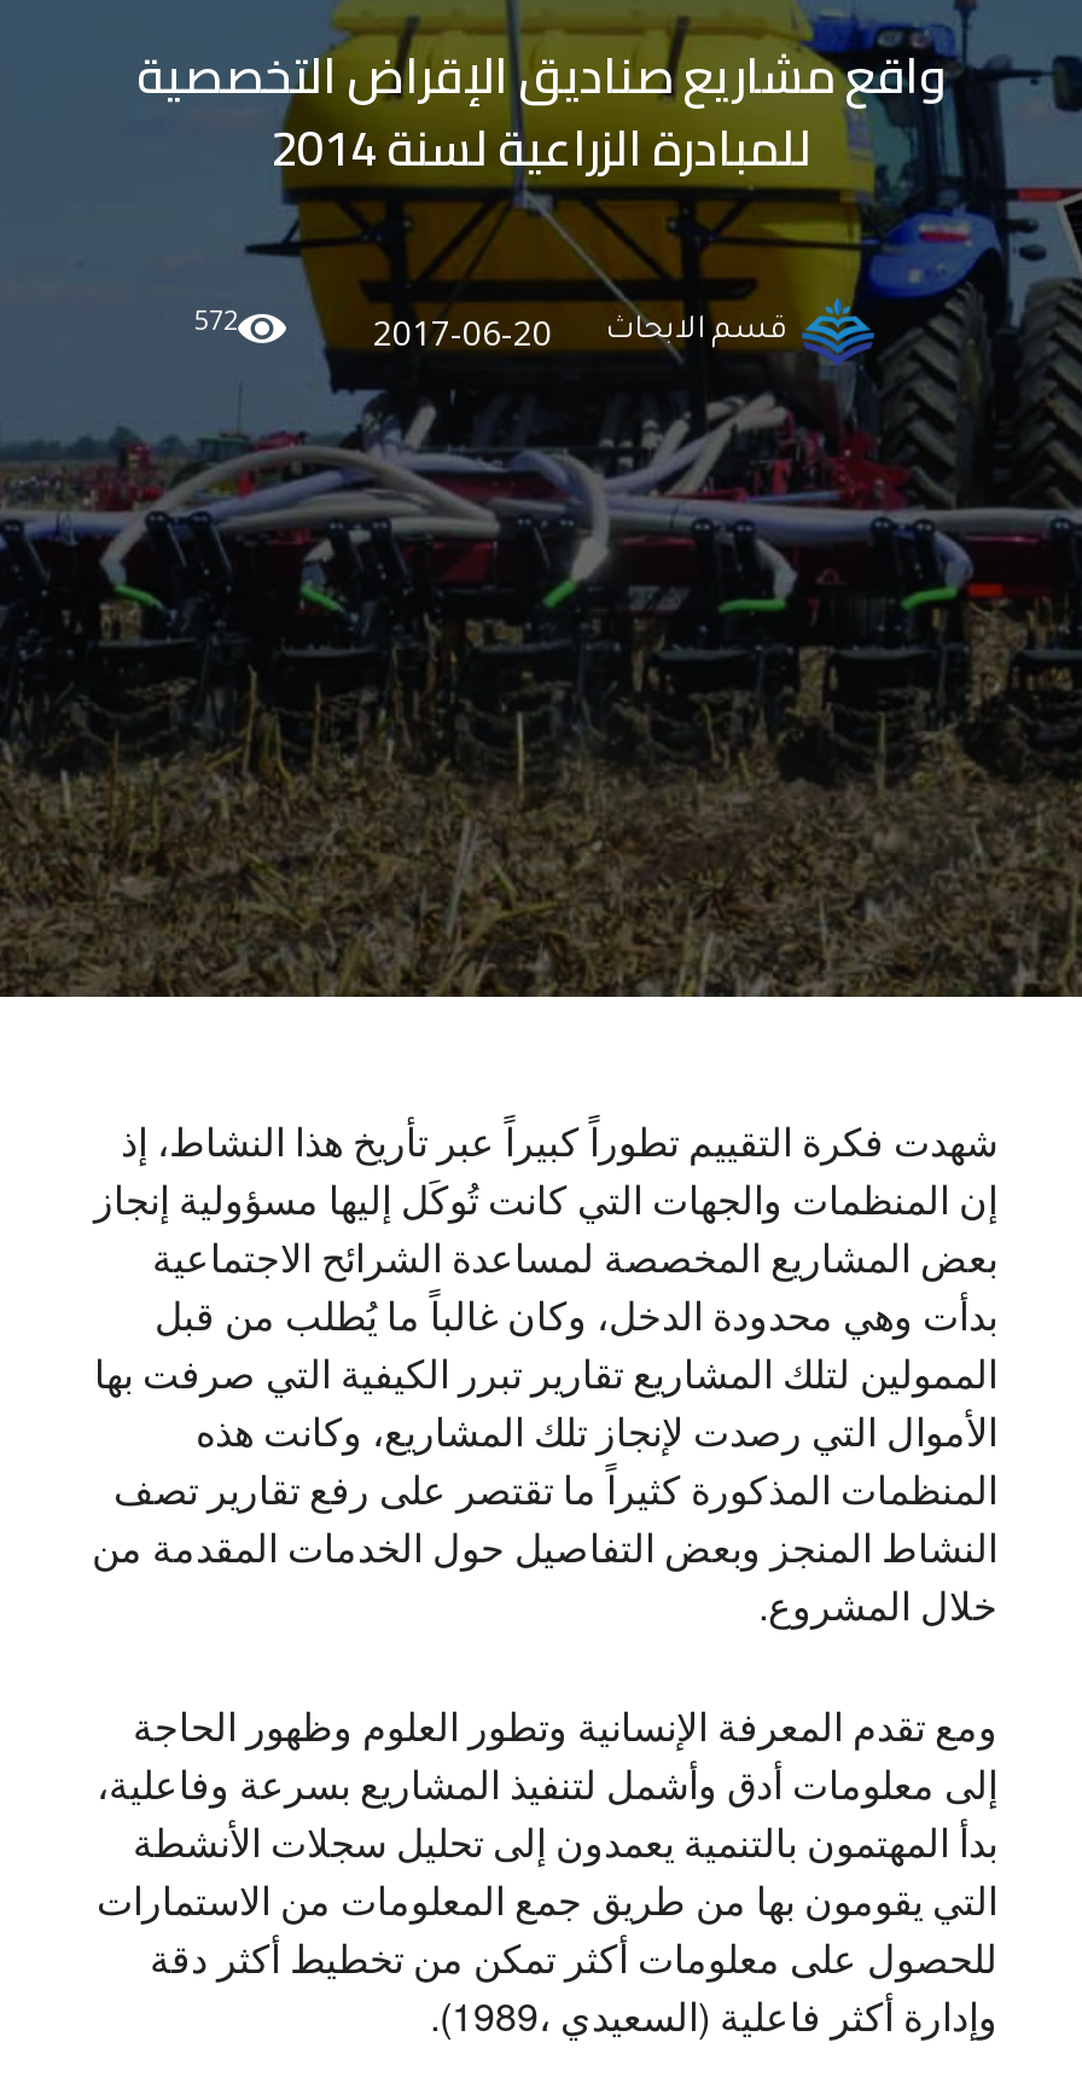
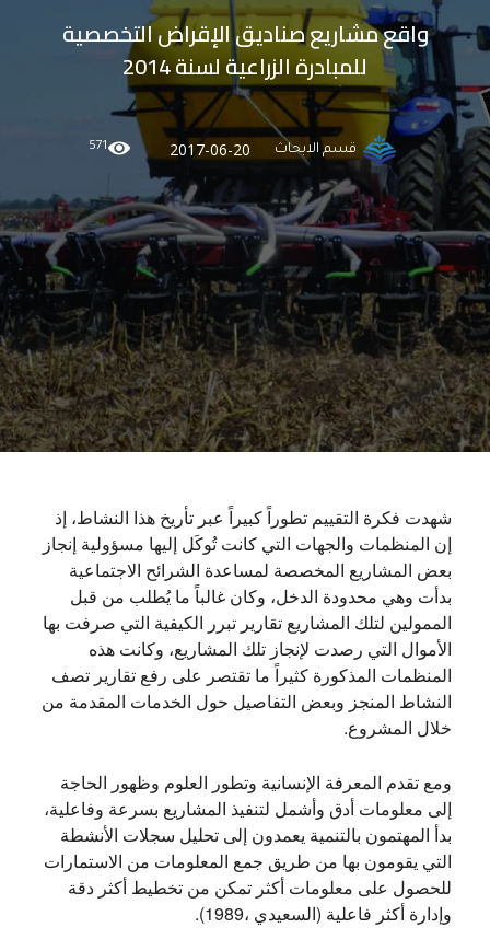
[194,300,238,336] 572 -> [88,136,108,152] 571

